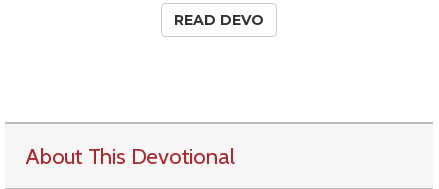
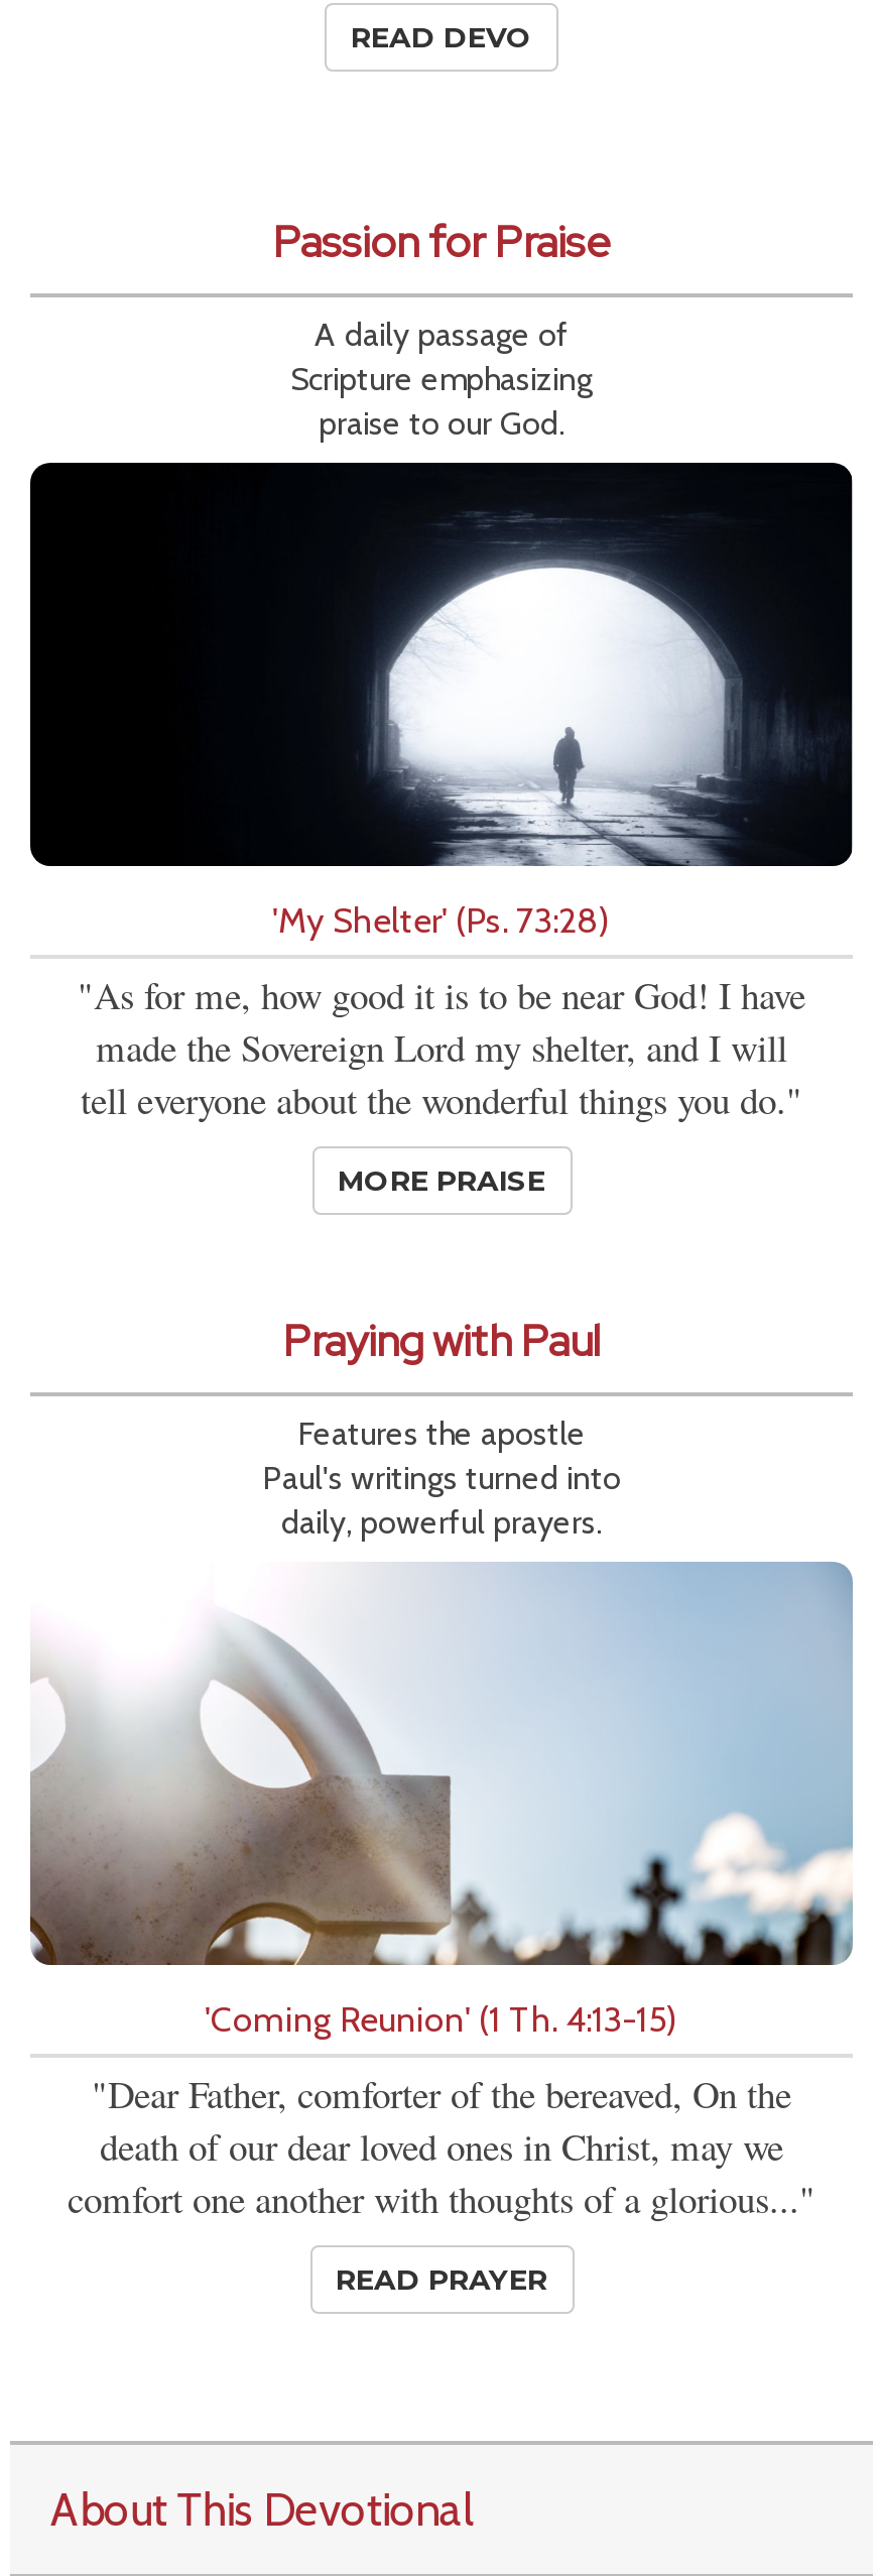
none -> [28,461,853,1542] [image] | 'My Shelter' (Ps. 73:28) | "As for me, how good it is to be near God! I have | made the Sovereign Lord my shelter, and I will | tell everyone about the wonderful things you do." | MORE PRAISE | Praying with Paul | Features the apostle | Paul's writings turned into | daily, powerful prayers.
none -> [28,1562,853,2298] [image] | 'Coming Reunion' (1 Th. 4:13-15) | "Dear Father, comforter of the bereaved, On the | death of our dear loved ones in Christ, may we | comfort one another with thoughts of a glorious..." | READ PRAYER
none -> [273,213,610,443] Passion for Praise | A daily passage of | Scripture emphasizing | praise to our God.

